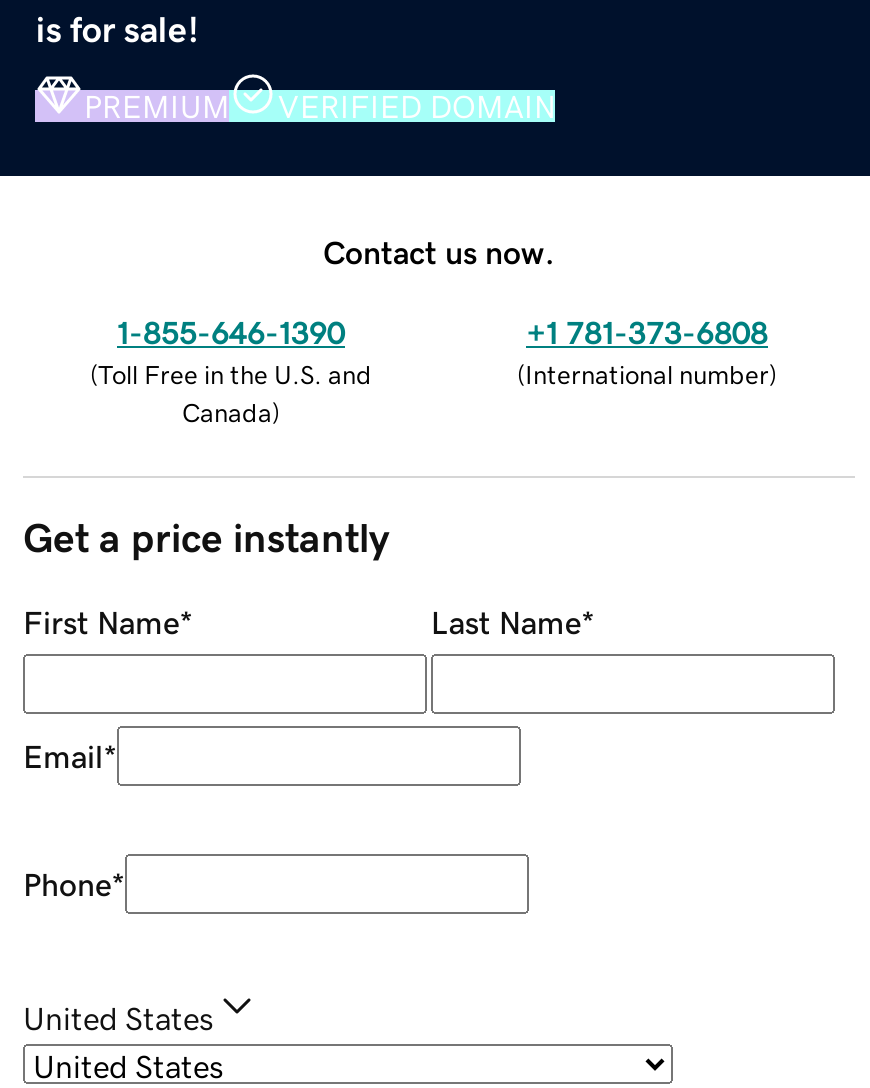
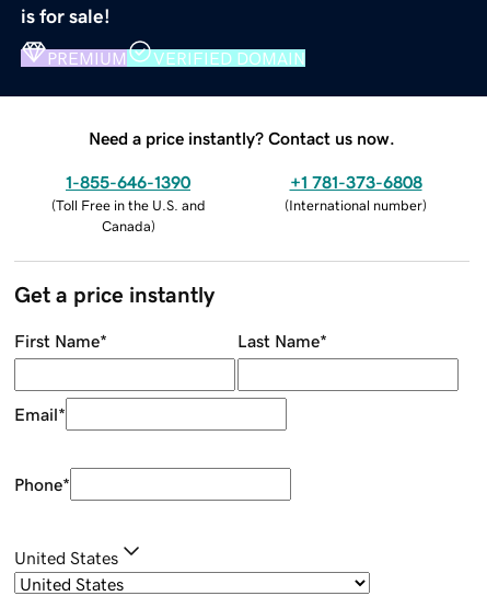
[323,235,555,267] Contact us now. -> [89,129,395,146] Need a price instantly? Contact us now.

